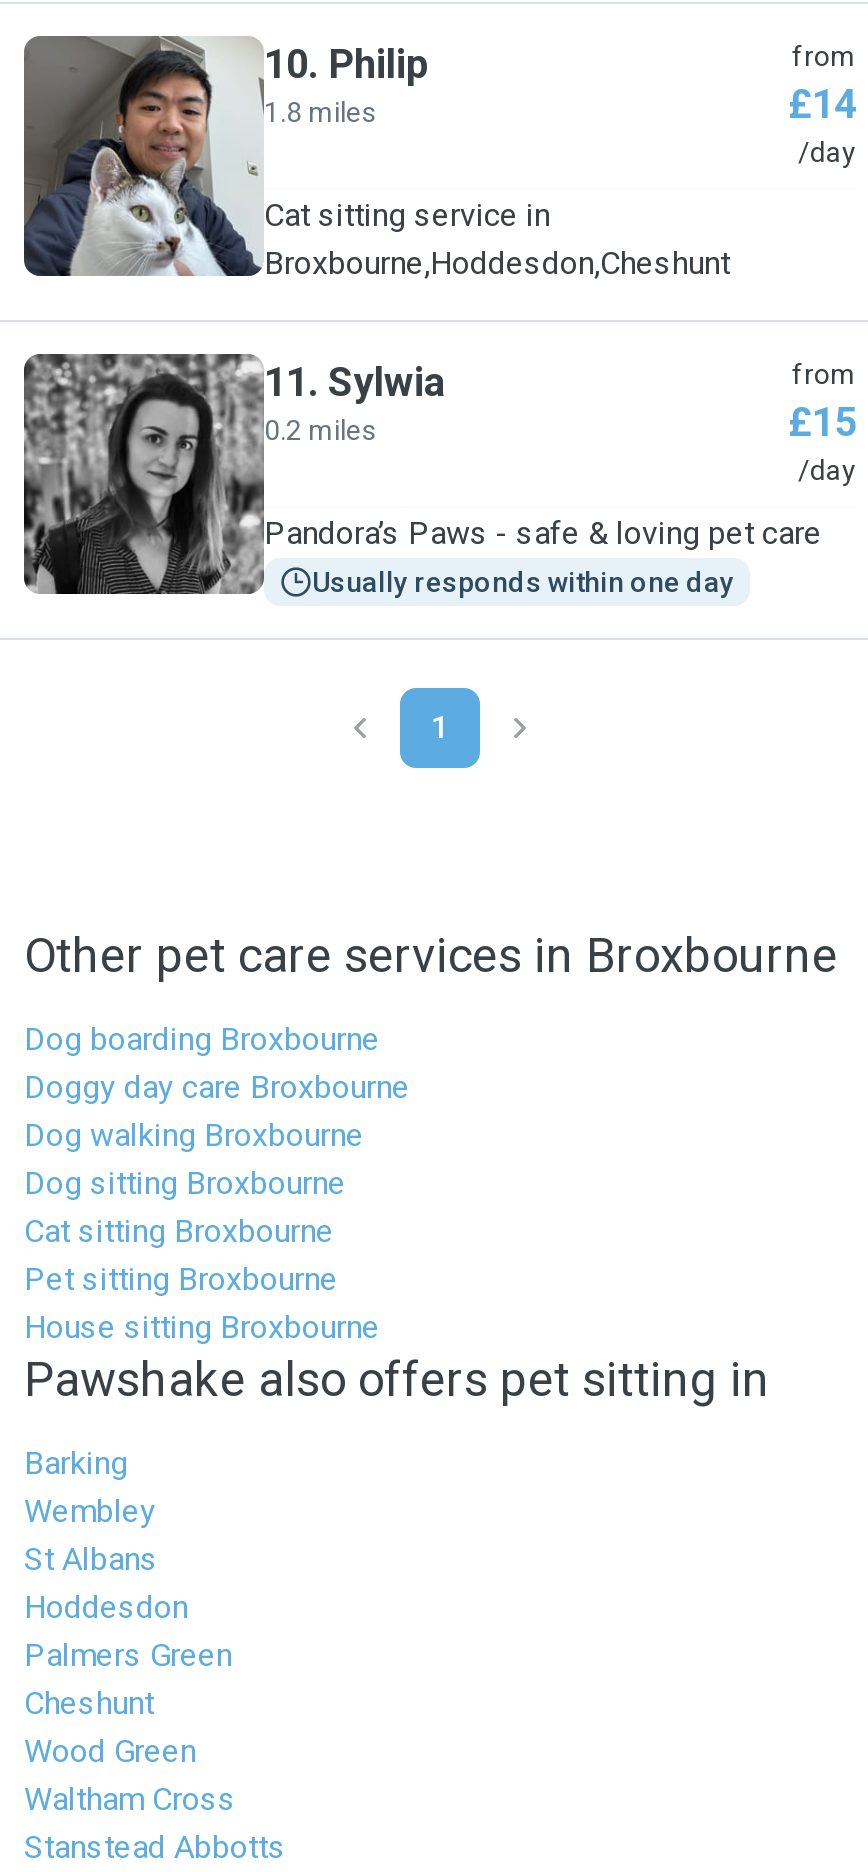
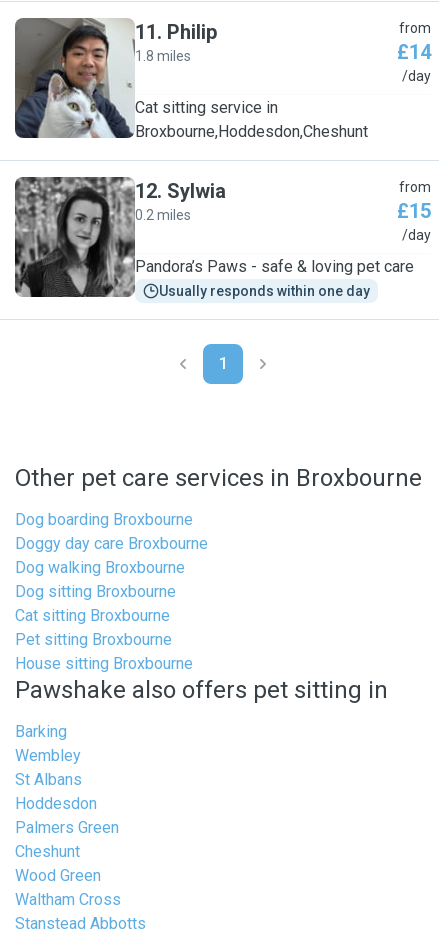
[264,40,428,88] 10. Philip -> [135,20,217,44] 11. Philip
[264,358,446,406] 11. Sylwia -> [135,179,226,203] 12. Sylwia

